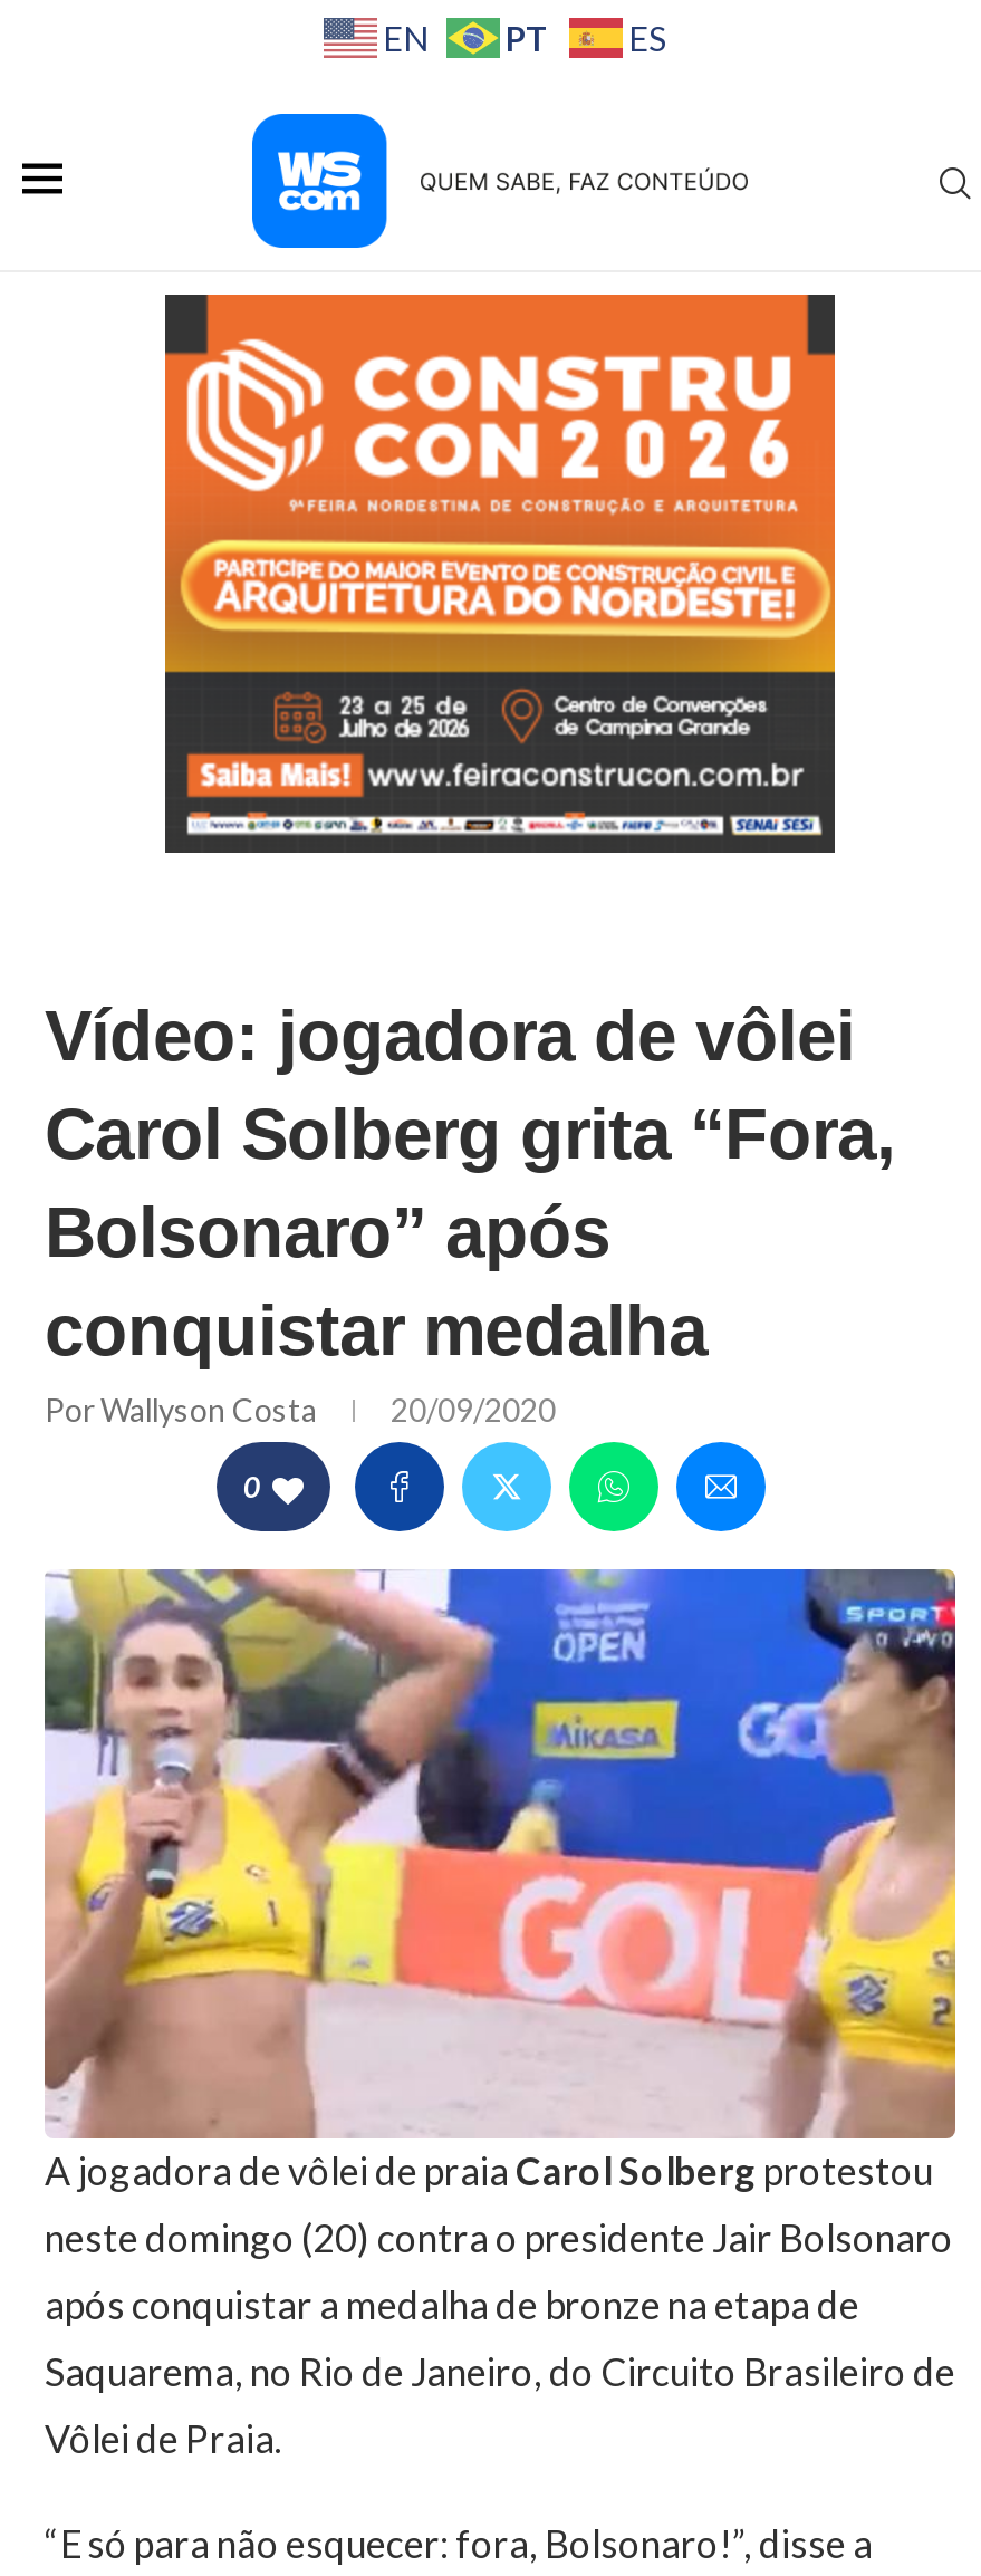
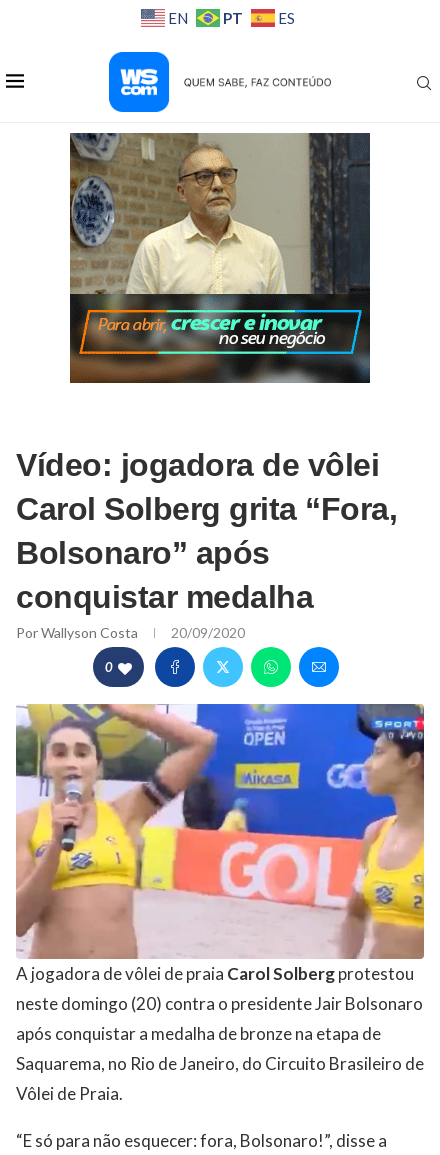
[163,292,837,853] [image] -> [69,132,371,383] [image]

